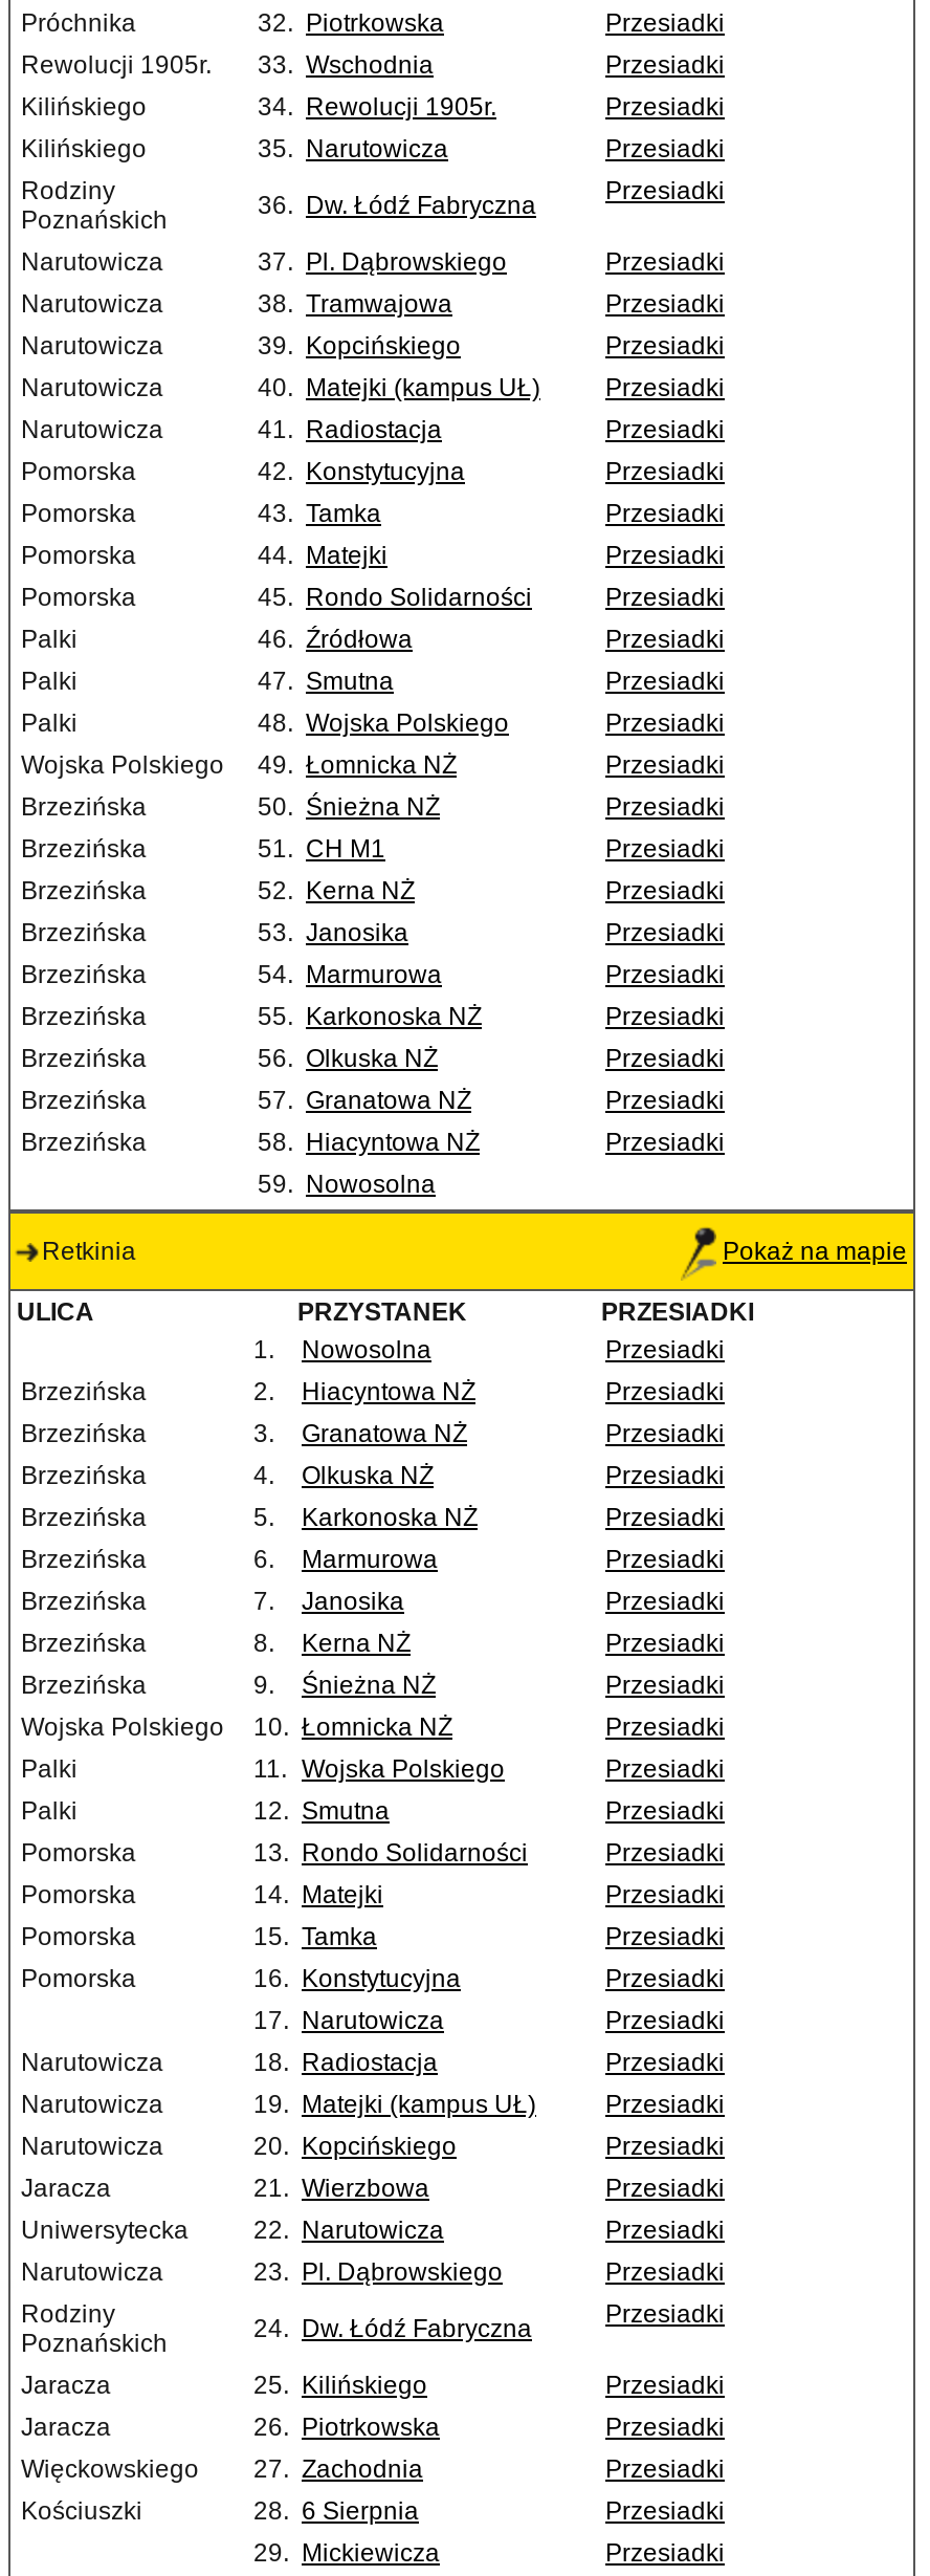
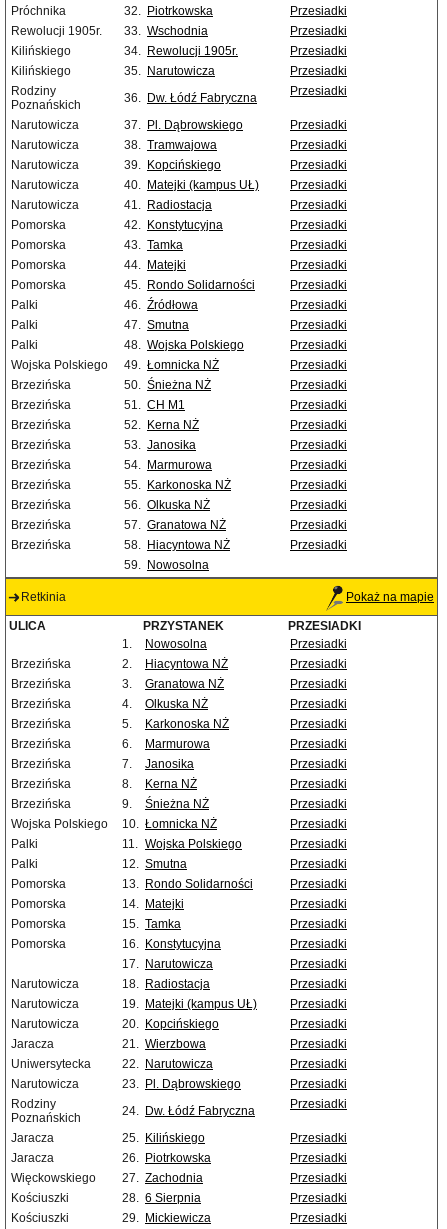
none -> [11,1211,69,1225] Kościuszki

